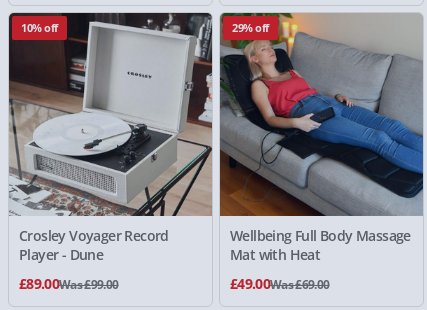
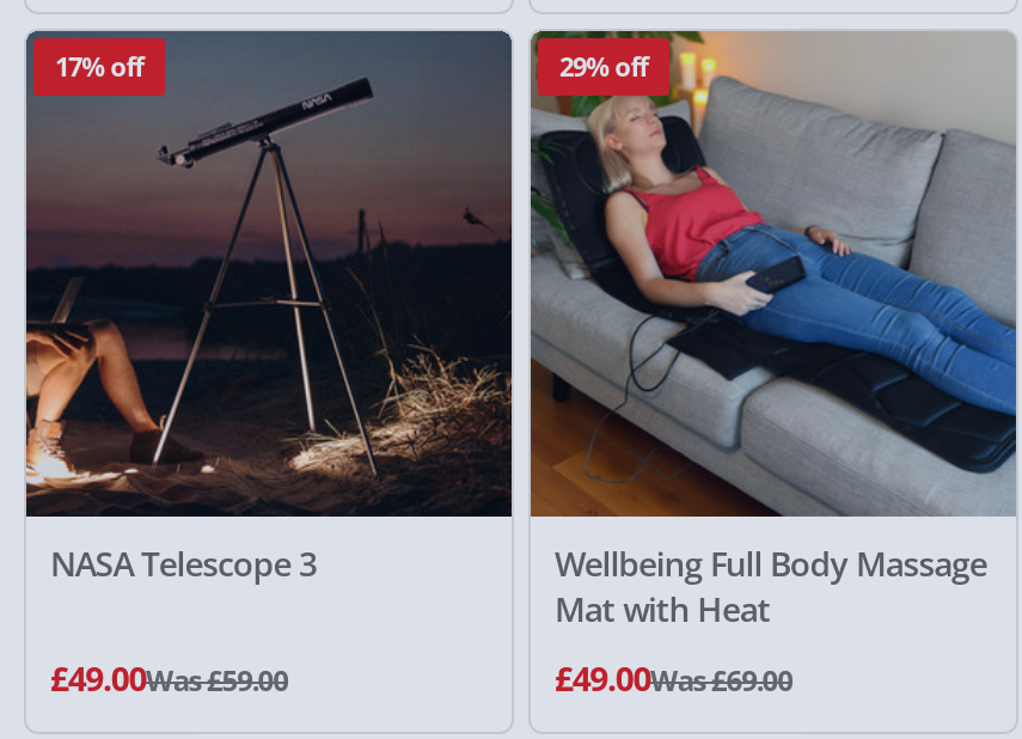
[9,13,213,217] [image] | 10% off -> [24,31,514,519] [image] | 17% off
[19,226,169,264] Crosley Voyager Record | Player - Dune -> [50,540,317,586] NASA Telescope 3
[19,274,118,293] £89.00Was £99.00 -> [50,655,288,701] £49.00Was £59.00

